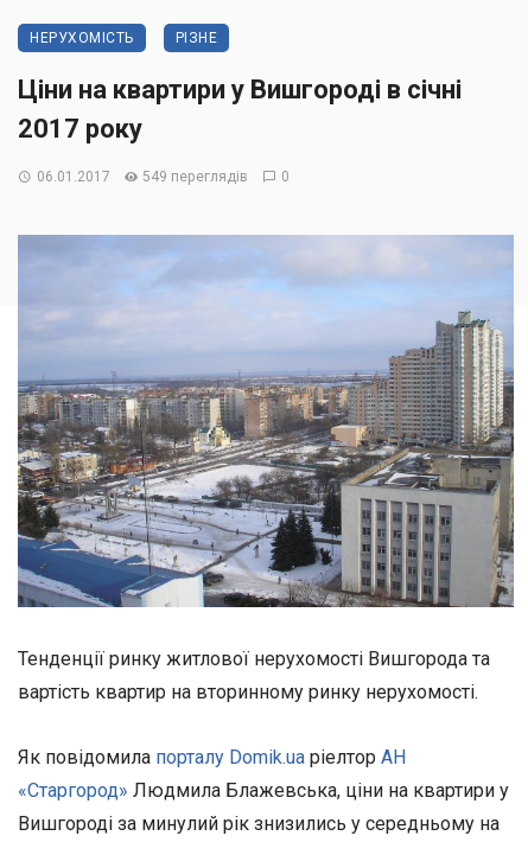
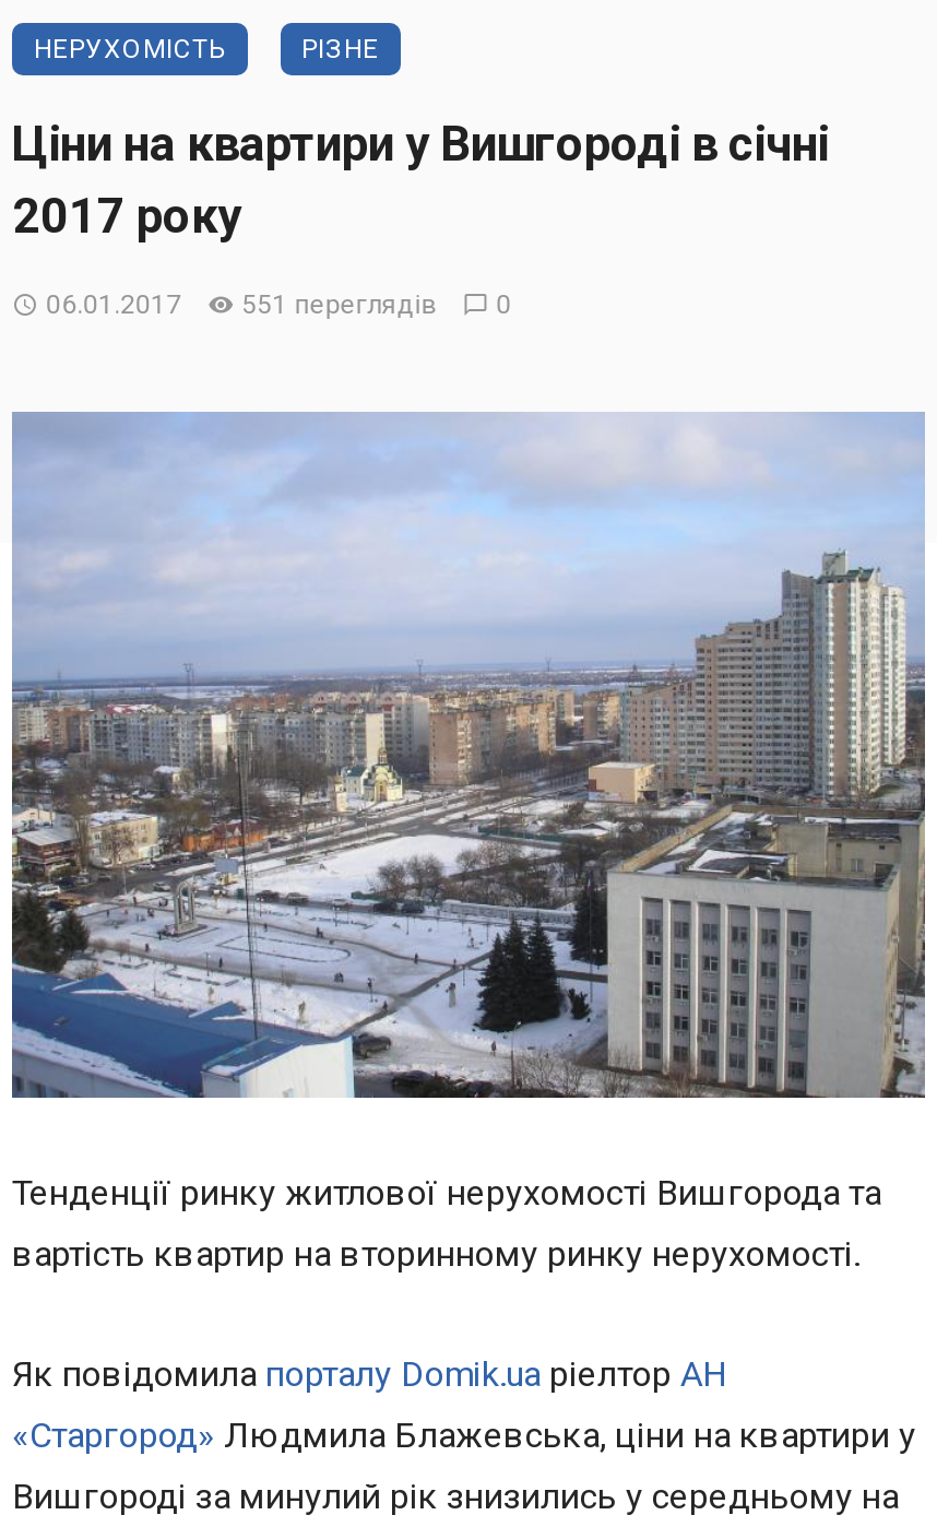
[36,168,289,185] 06.01.2017 549 переглядів 0 -> [46,289,512,320] 06.01.2017 551 переглядів 0

